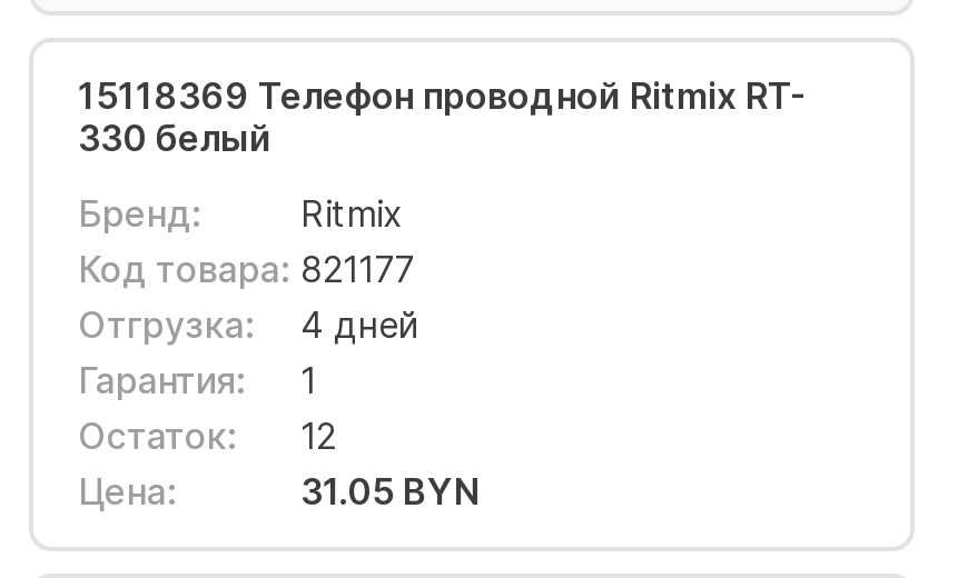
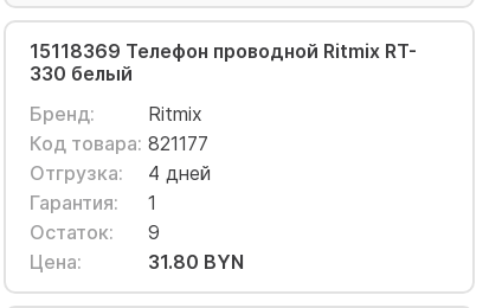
[78,413,336,458] Остаток: 12 -> [30,220,160,244] Остаток: 9
[300,469,478,514] 31.05 BYN -> [148,250,244,274] 31.80 BYN

